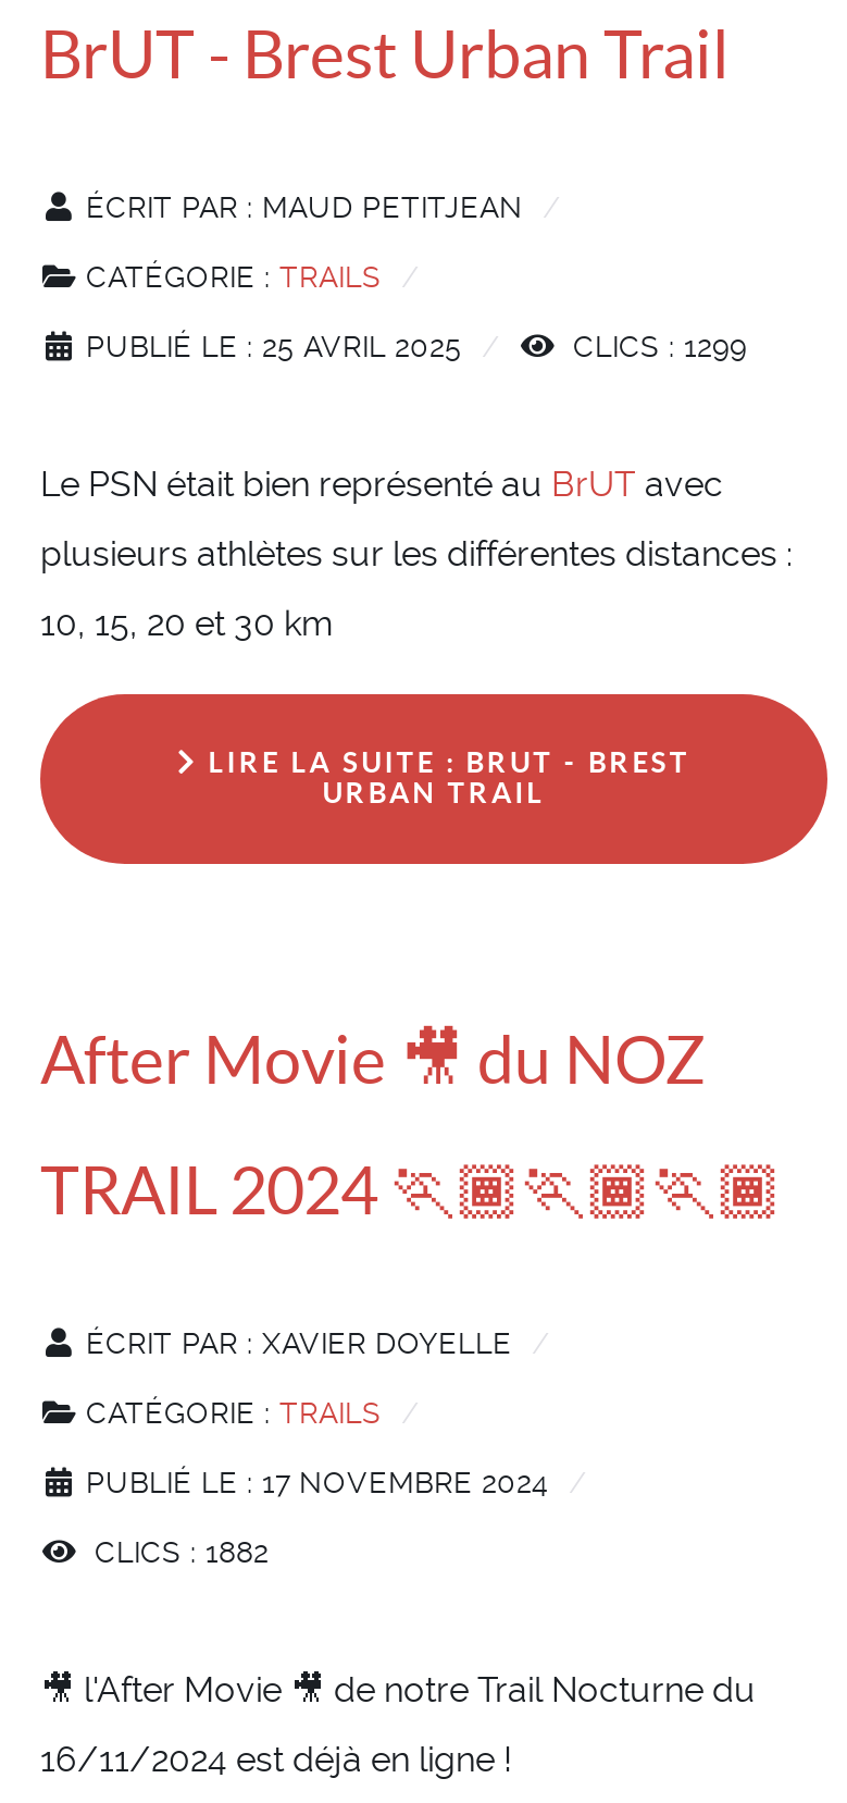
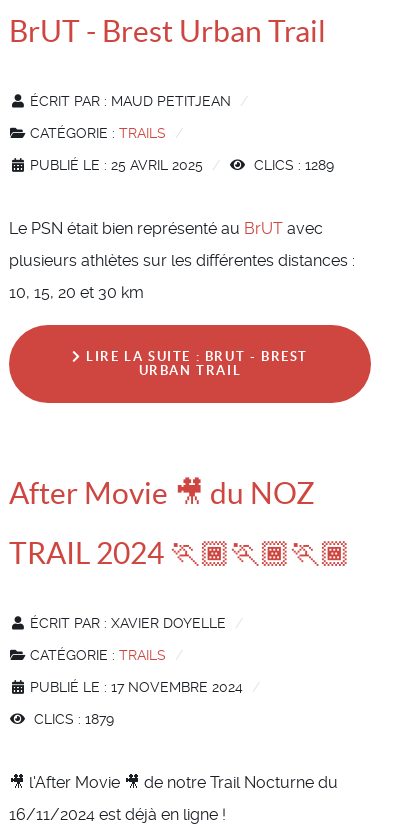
[564,328,747,363] CLICS : 1299 -> [250,157,334,173] CLICS : 1289
[86,1534,269,1568] CLICS : 1882 -> [30,711,114,727] CLICS : 1879

